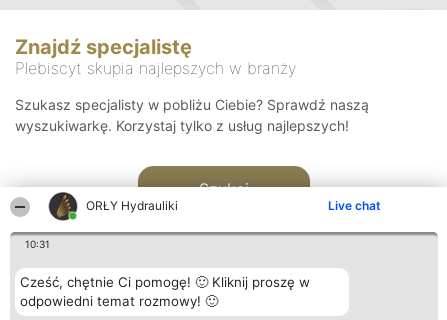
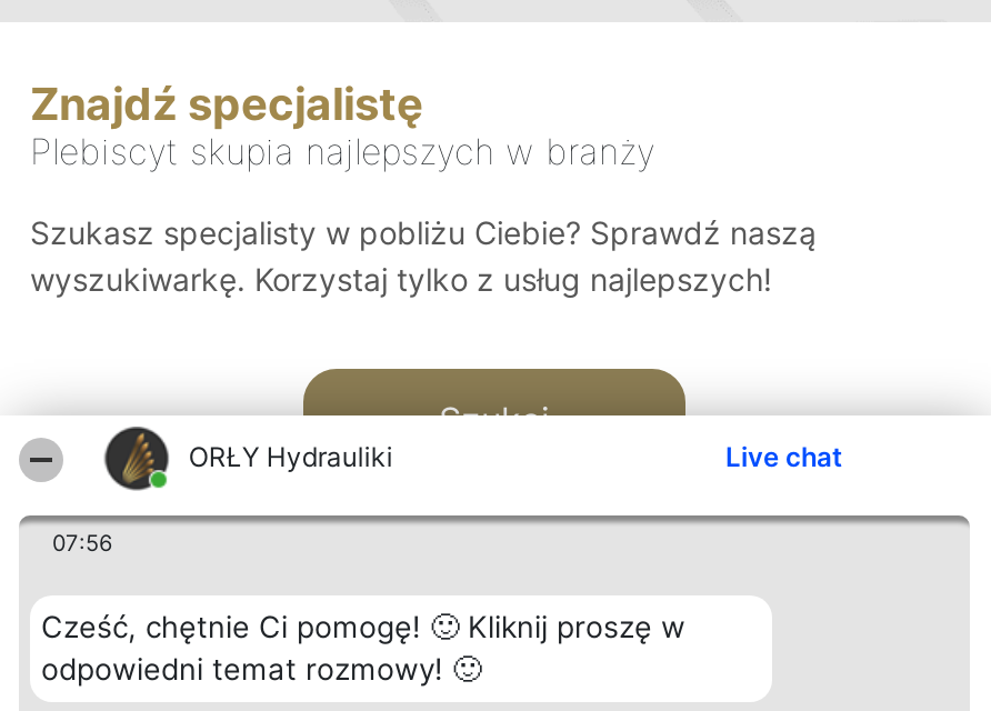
[25,238,50,250] 10:31 -> [52,529,112,555] 07:56

